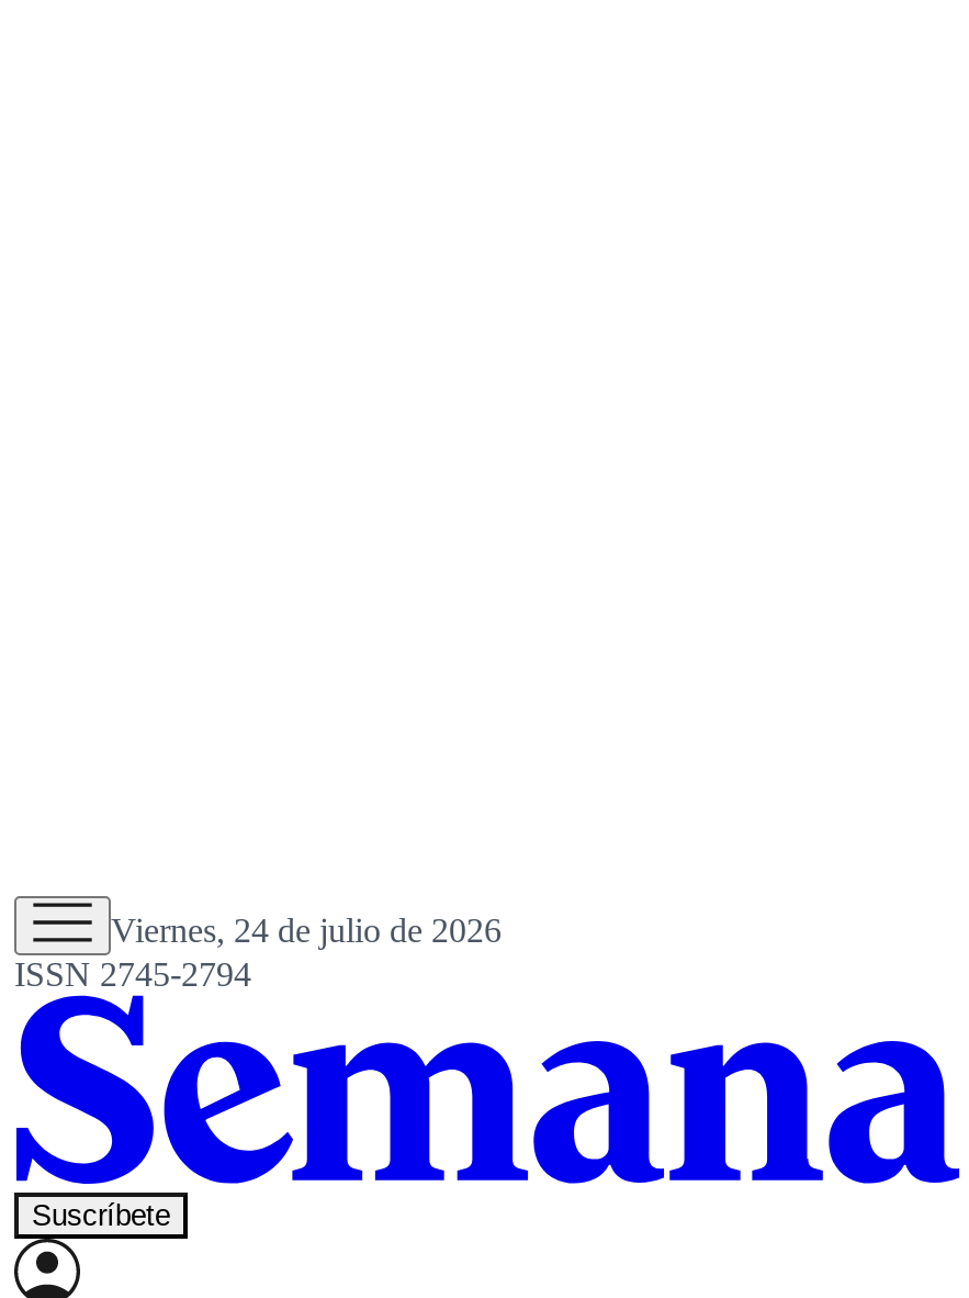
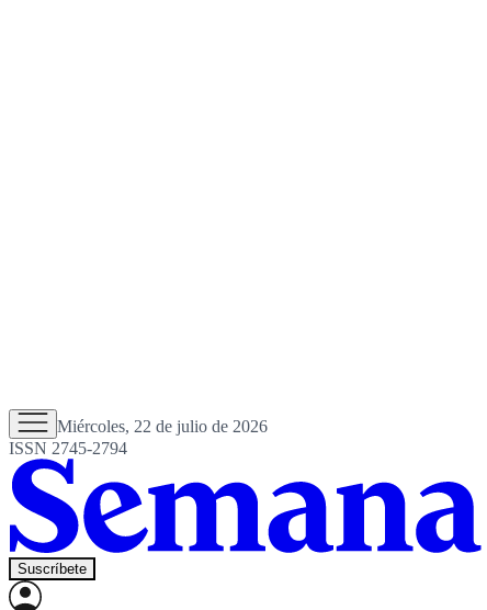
[111,911,502,949] Viernes, 24 de julio de 2026 -> [57,417,268,436] Miércoles, 22 de julio de 2026

